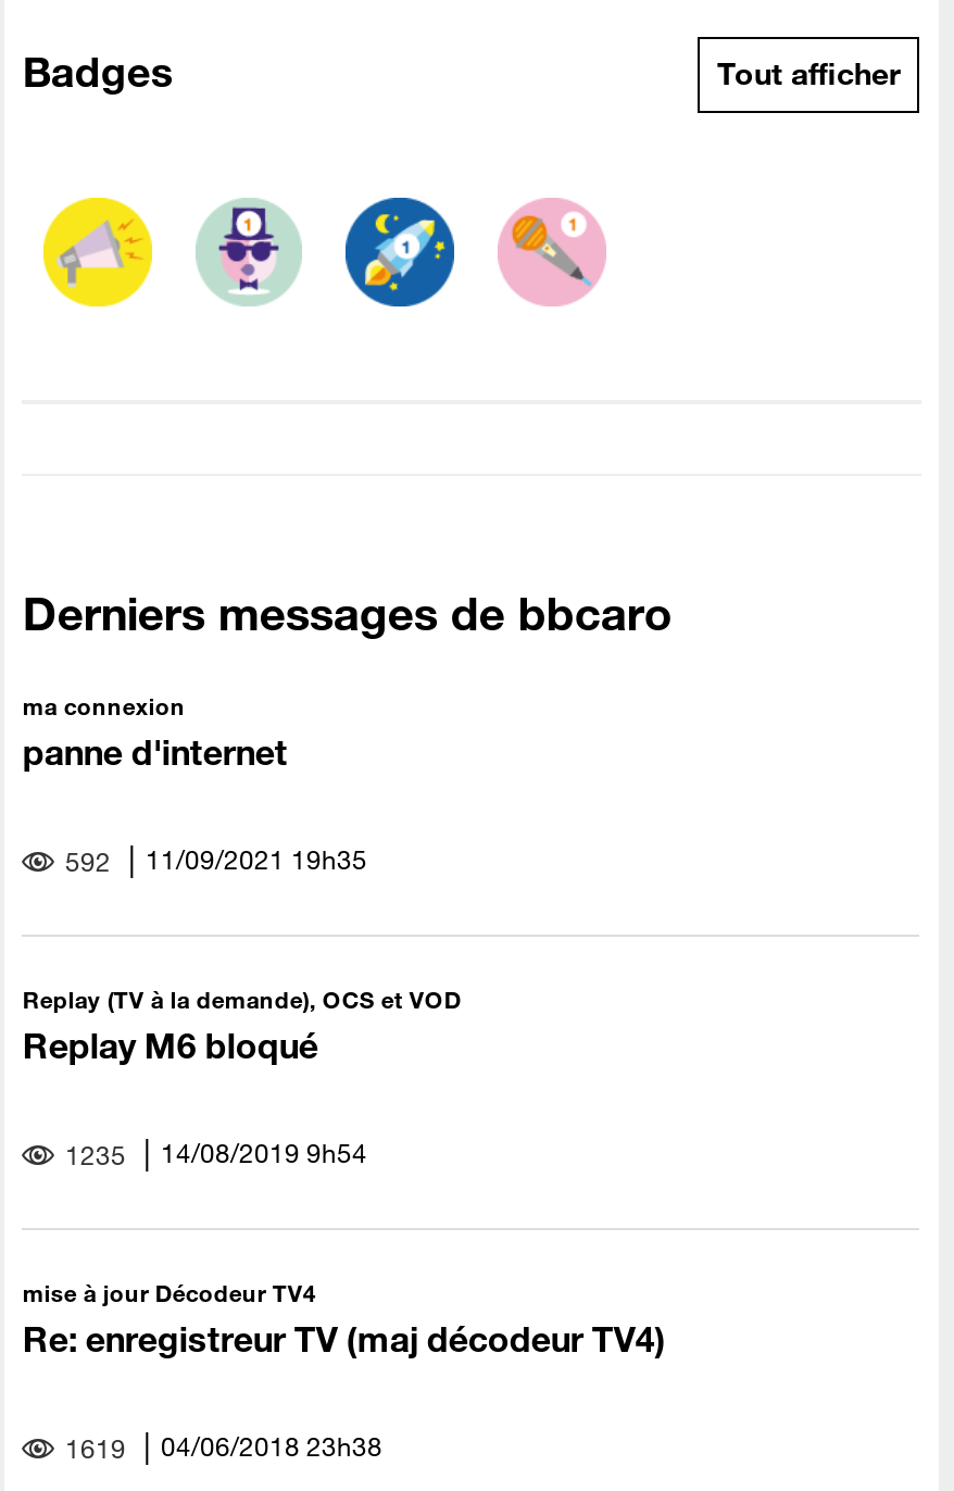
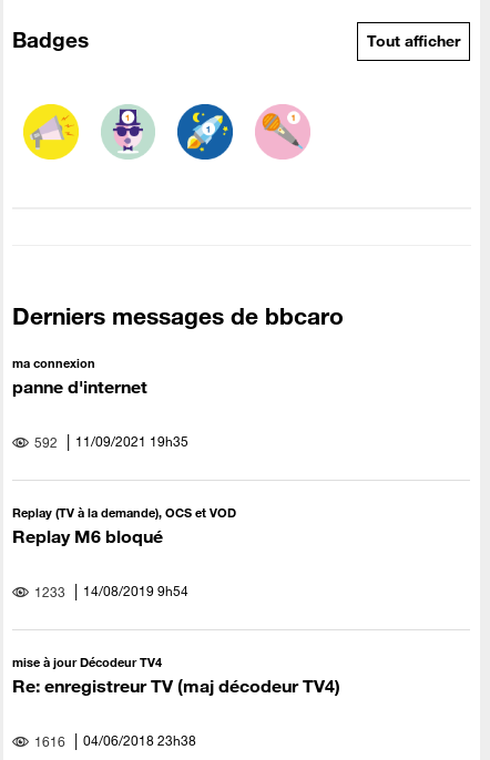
[58,1134,367,1171] 1235 14/08/2019 9h54 -> [31,581,188,600] 1233 14/08/2019 9h54
[58,1427,382,1464] 1619 04/06/2018 23h38 -> [31,731,196,749] 1616 04/06/2018 23h38

